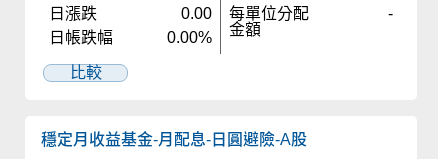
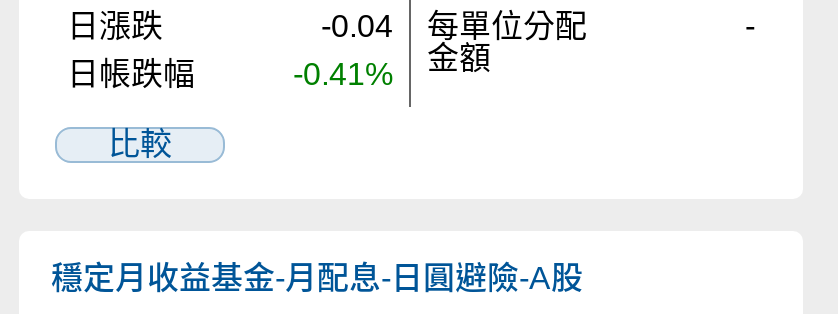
[181,5,309,22] 0.00 每單位分配 -> [321,9,587,43] -0.04 每單位分配
[167,21,261,46] 0.00% 金額 -> [293,41,491,91] -0.41% 金額

